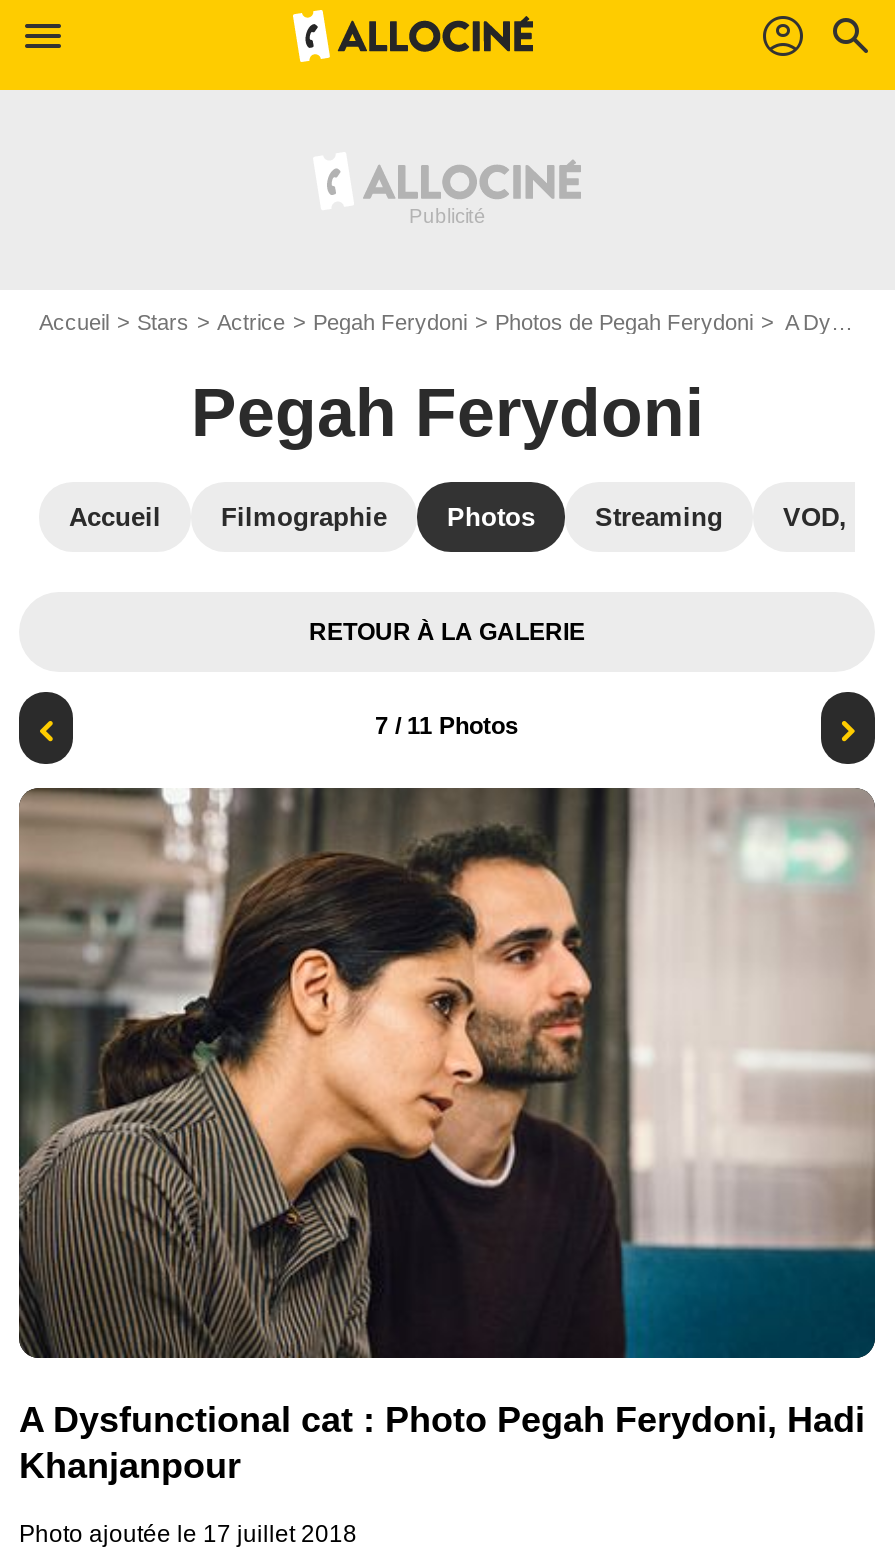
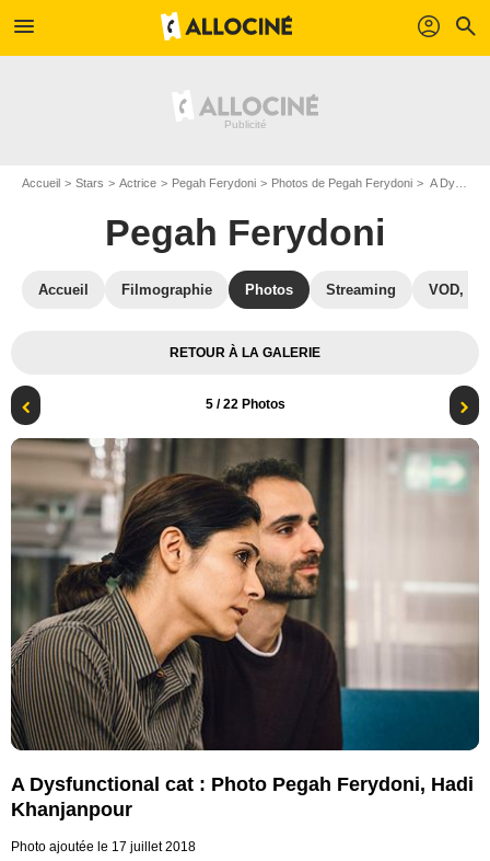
[375,712,519,740] 7 / 11 Photos -> [205,397,285,412] 5 / 22 Photos

